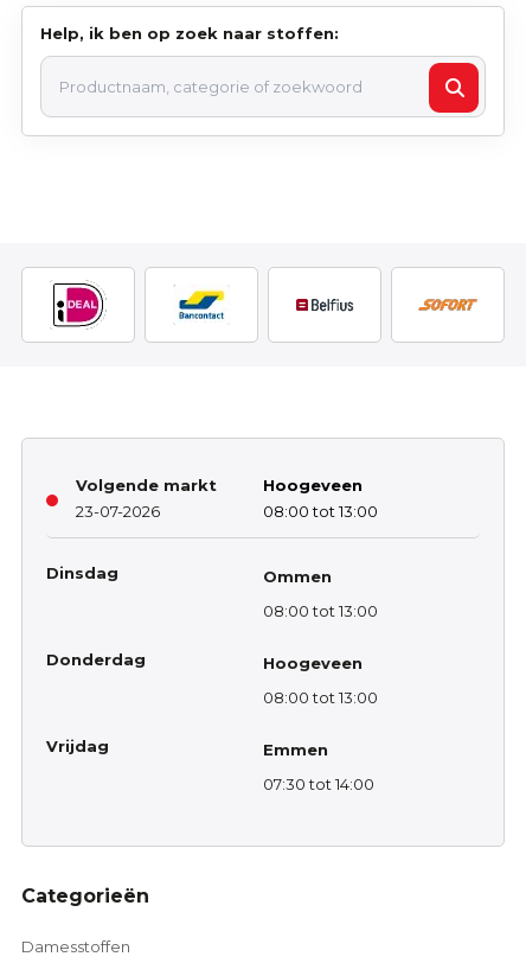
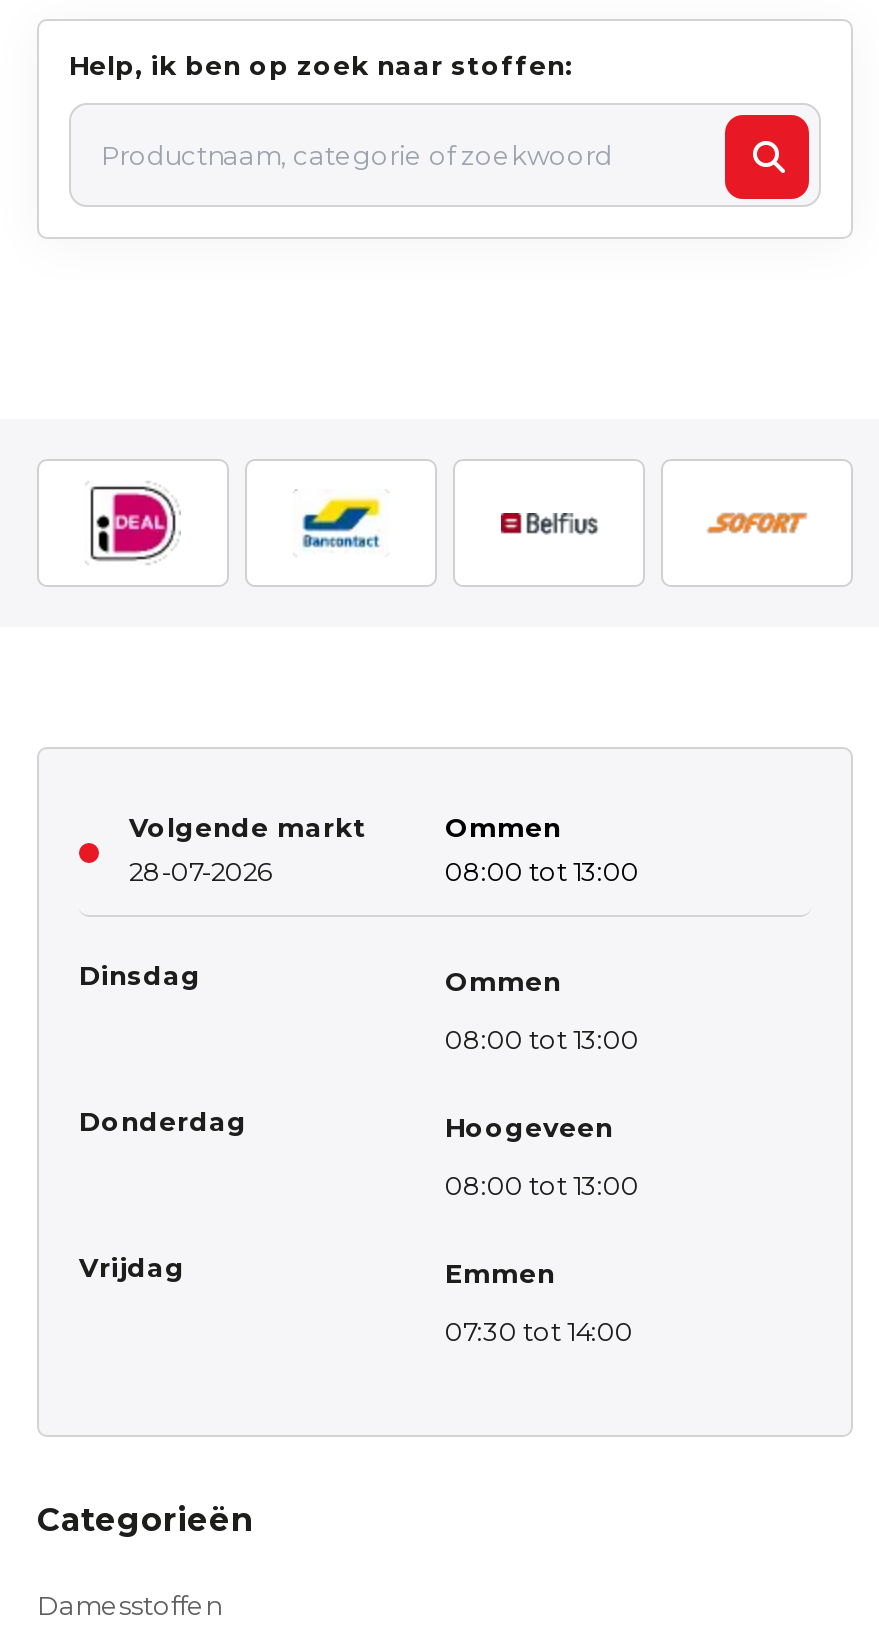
[263,476,363,495] Hoogeveen -> [445,812,561,844] Ommen
[76,502,160,521] 23-07-2026 -> [129,856,273,888] 28-07-2026

